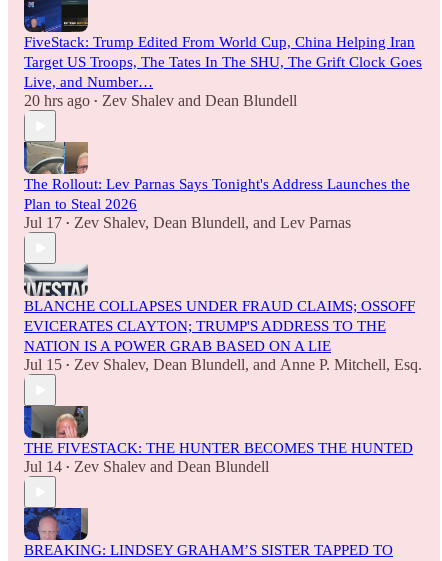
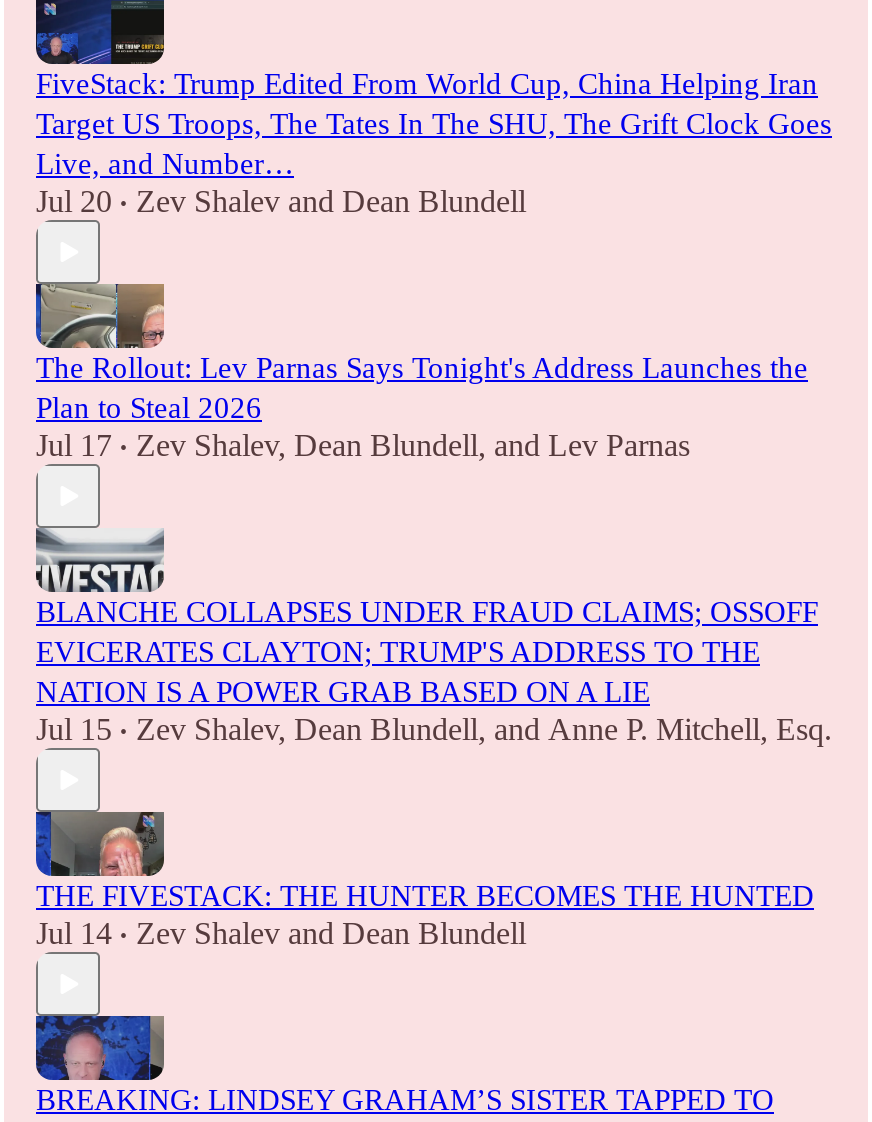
[24,92,297,109] 20 hrs ago • Zev Shalev and Dean Blundell -> [36,185,526,219] Jul 20 • Zev Shalev and Dean Blundell

